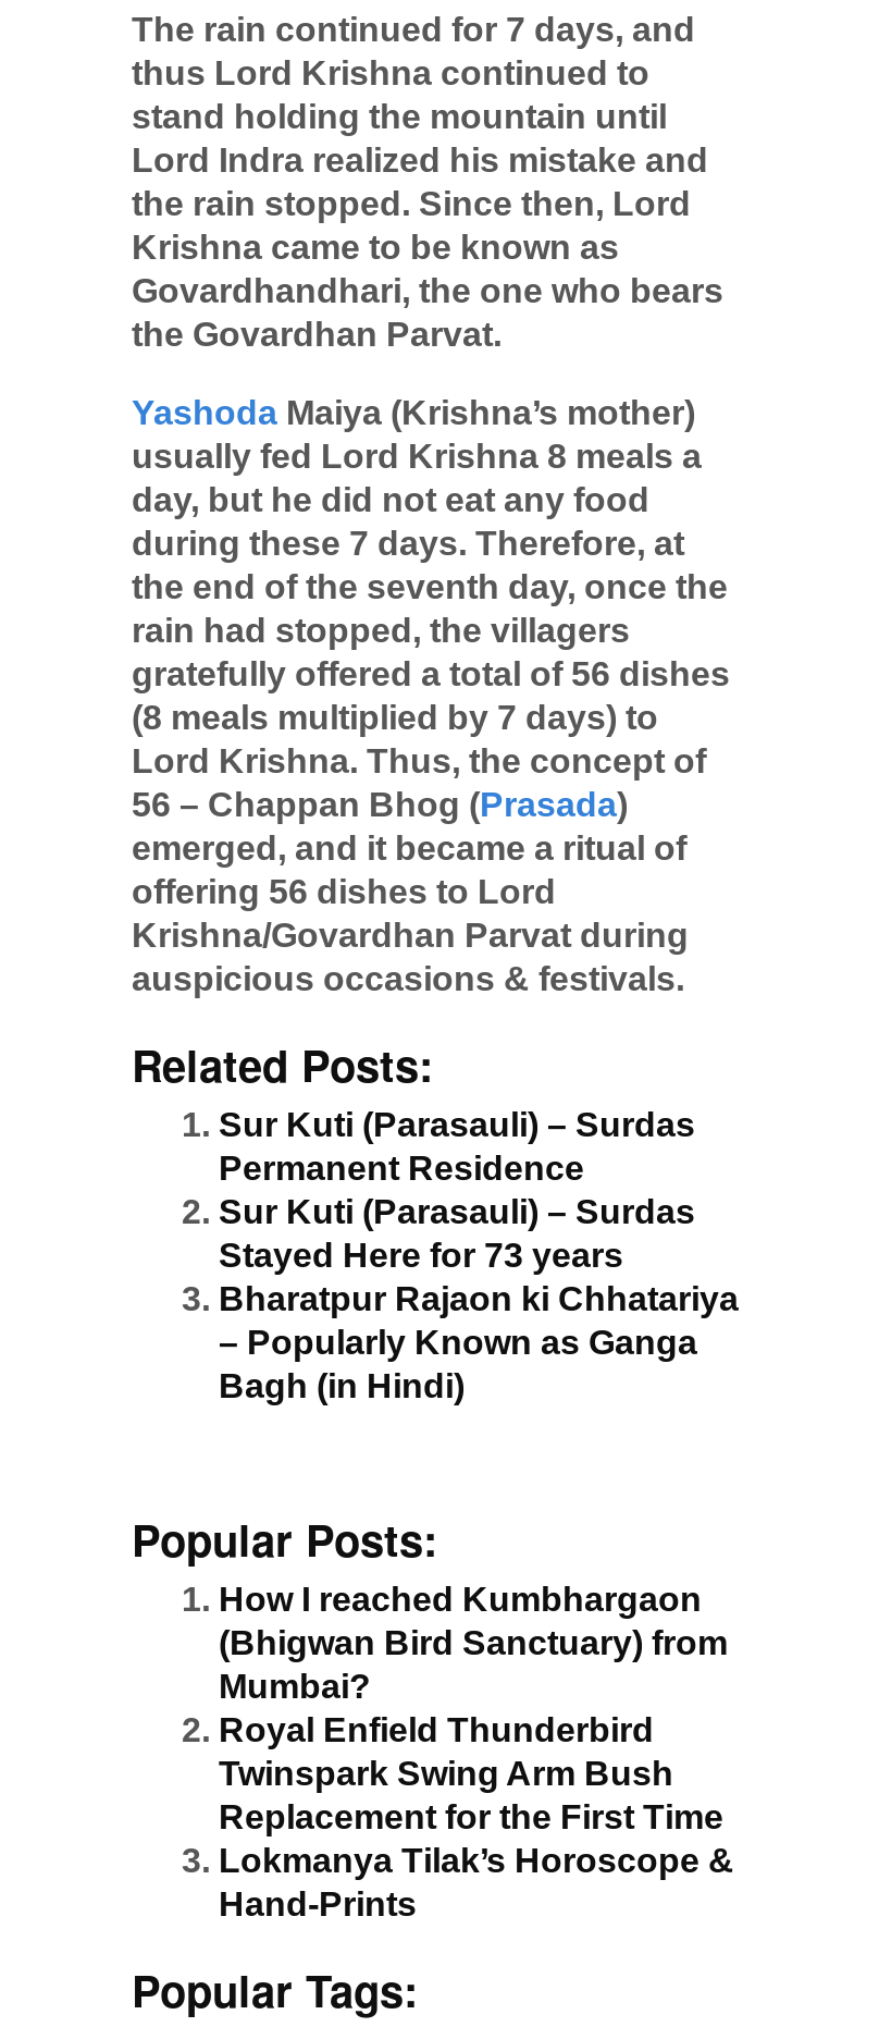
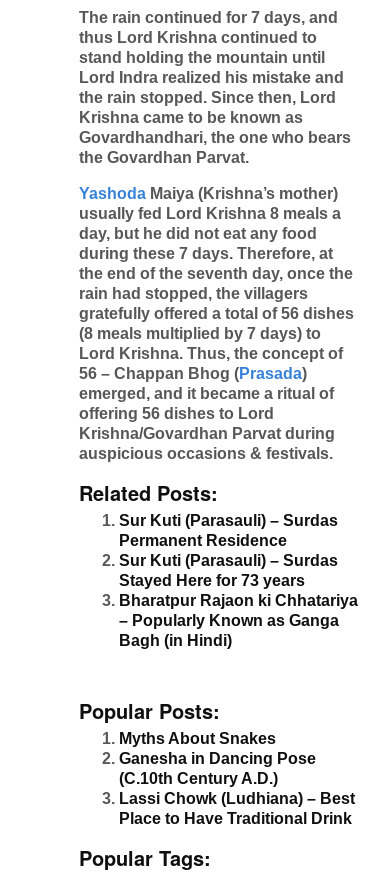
[219,1580,734,1922] How I reached Kumbhargaon | (Bhigwan Bird Sanctuary) from | Mumbai? | Royal Enfield Thunderbird | Twinspark Swing Arm Bush | Replacement for the First Time | Lokmanya Tilak’s Horoscope & | Hand-Prints -> [119,730,355,827] Myths About Snakes | Ganesha in Dancing Pose | (C.10th Century A.D.) | Lassi Chowk (Ludhiana) – Best | Place to Have Traditional Drink

